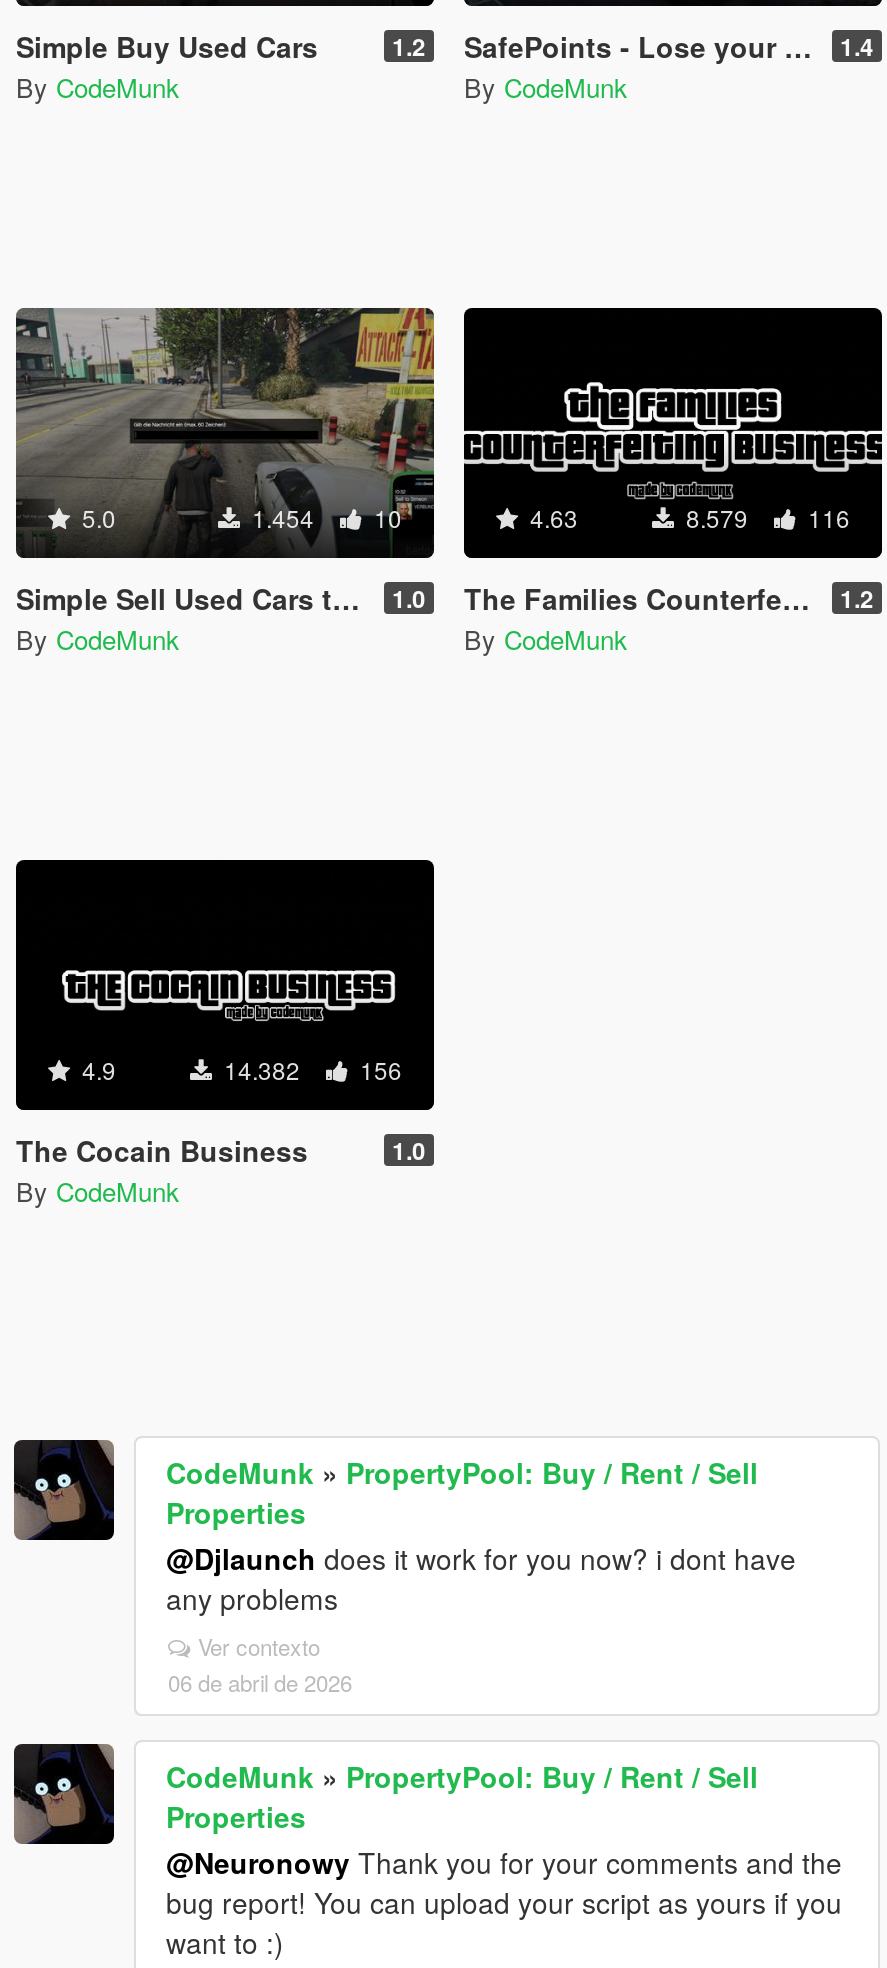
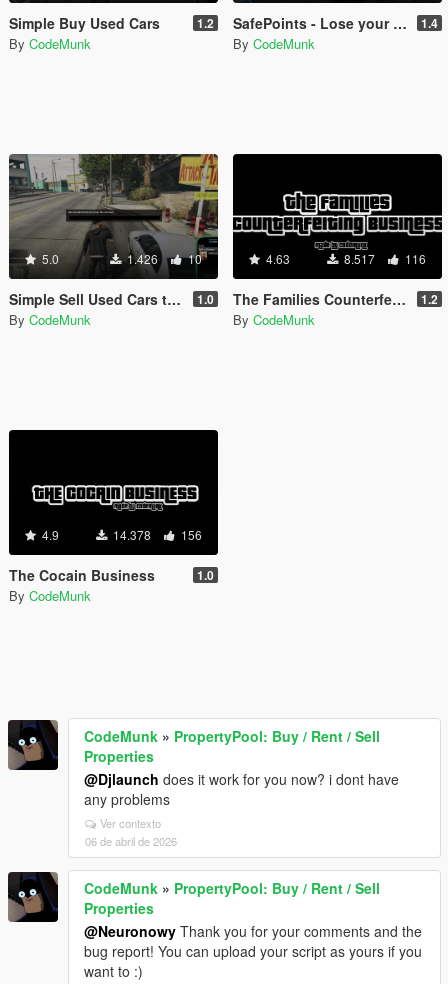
[246,499,320,533] 1.454 -> [124,250,161,267] 1.426
[680,499,850,533] 8.579 116 -> [341,250,426,267] 8.517 116
[218,1051,402,1085] 14.382 156 -> [110,526,202,543] 14.378 156

